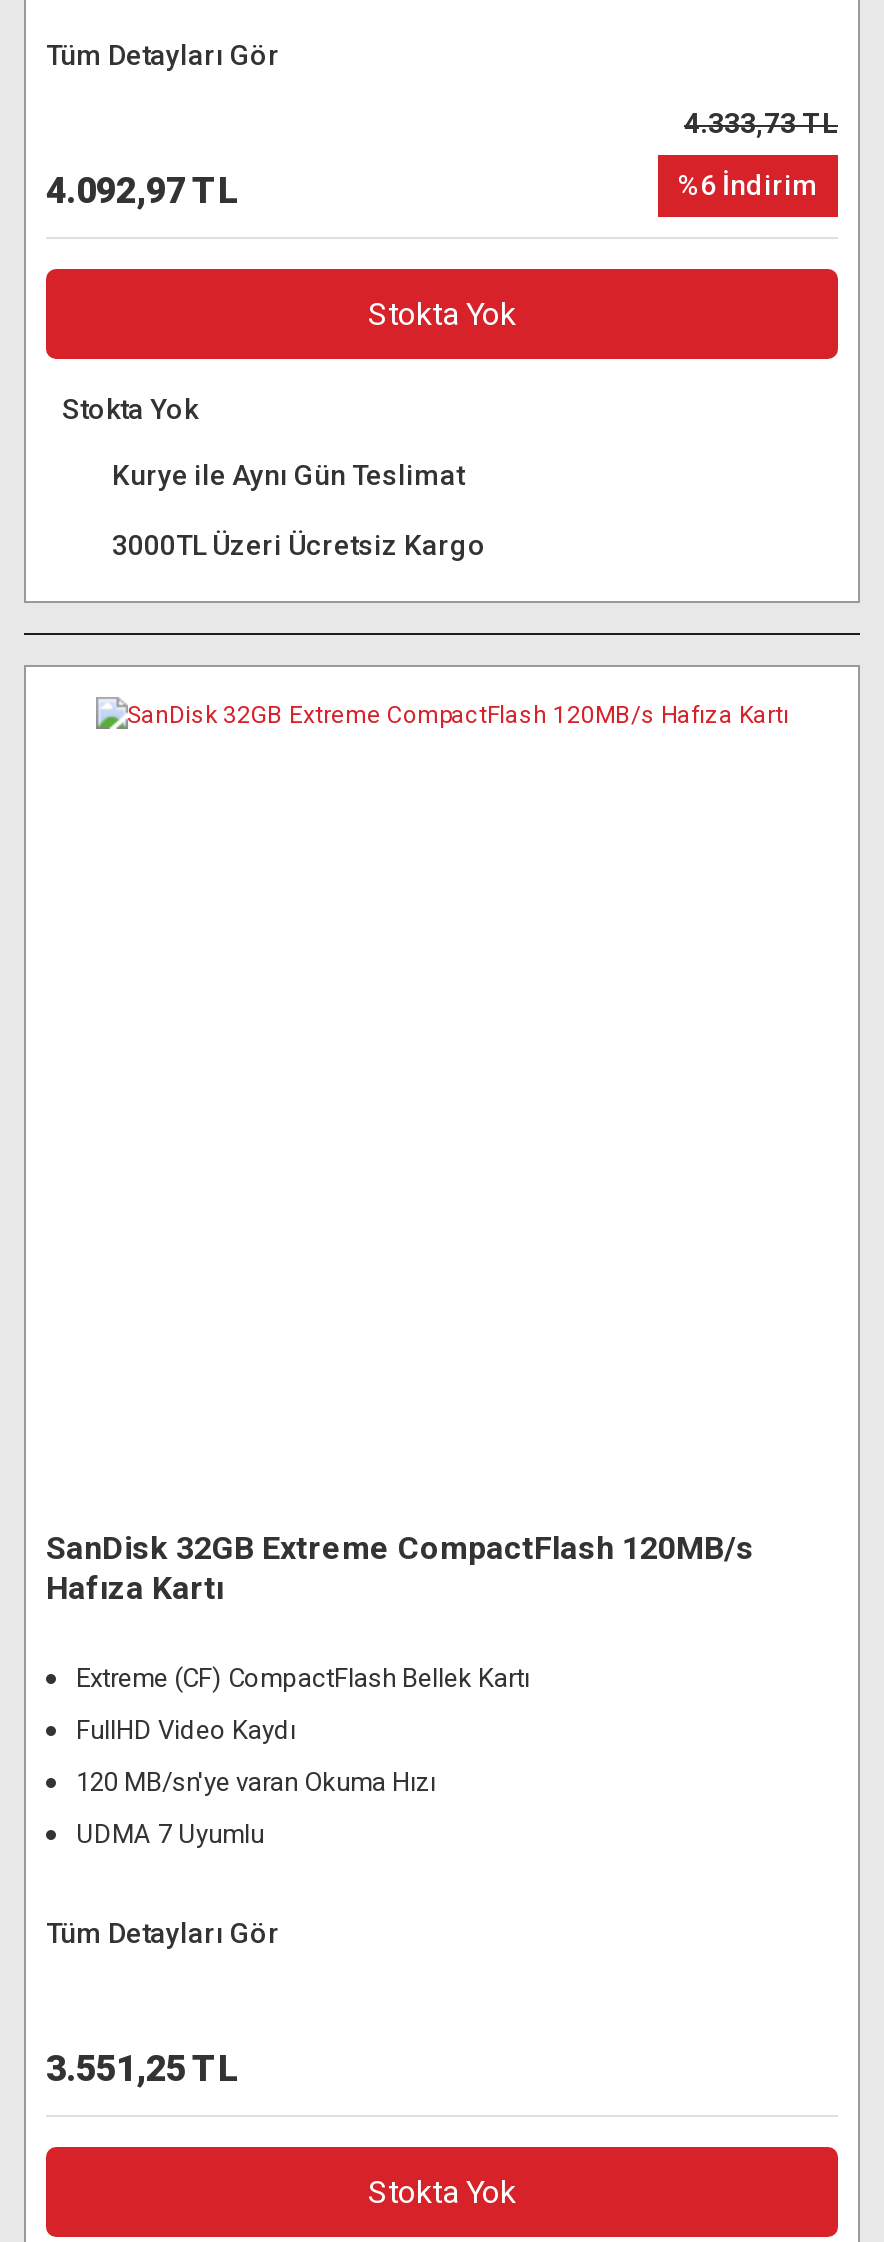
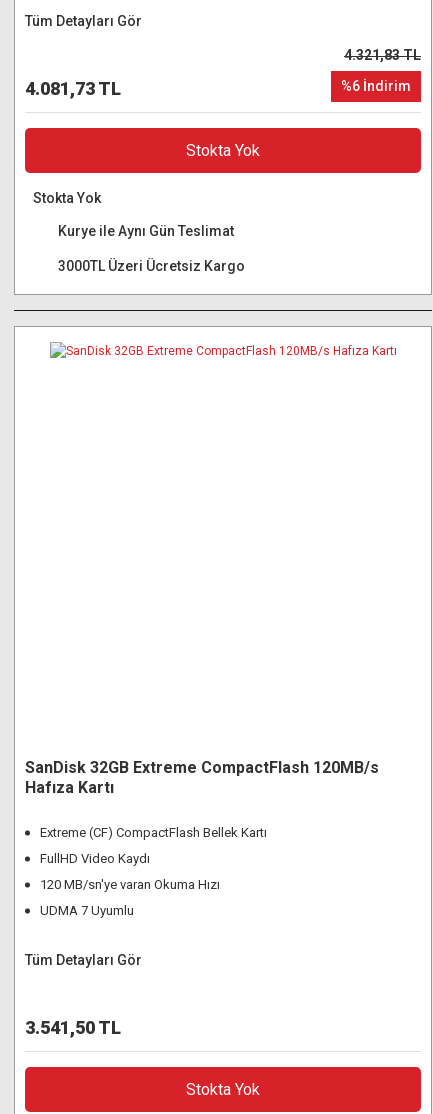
[684,107,838,139] 4.333,73 TL -> [344,47,421,63] 4.321,83 TL
[46,169,238,211] 4.092,97 TL -> [25,78,121,99] 4.081,73 TL
[46,2047,238,2089] 3.551,25 TL -> [25,1017,121,1038] 3.541,50 TL

